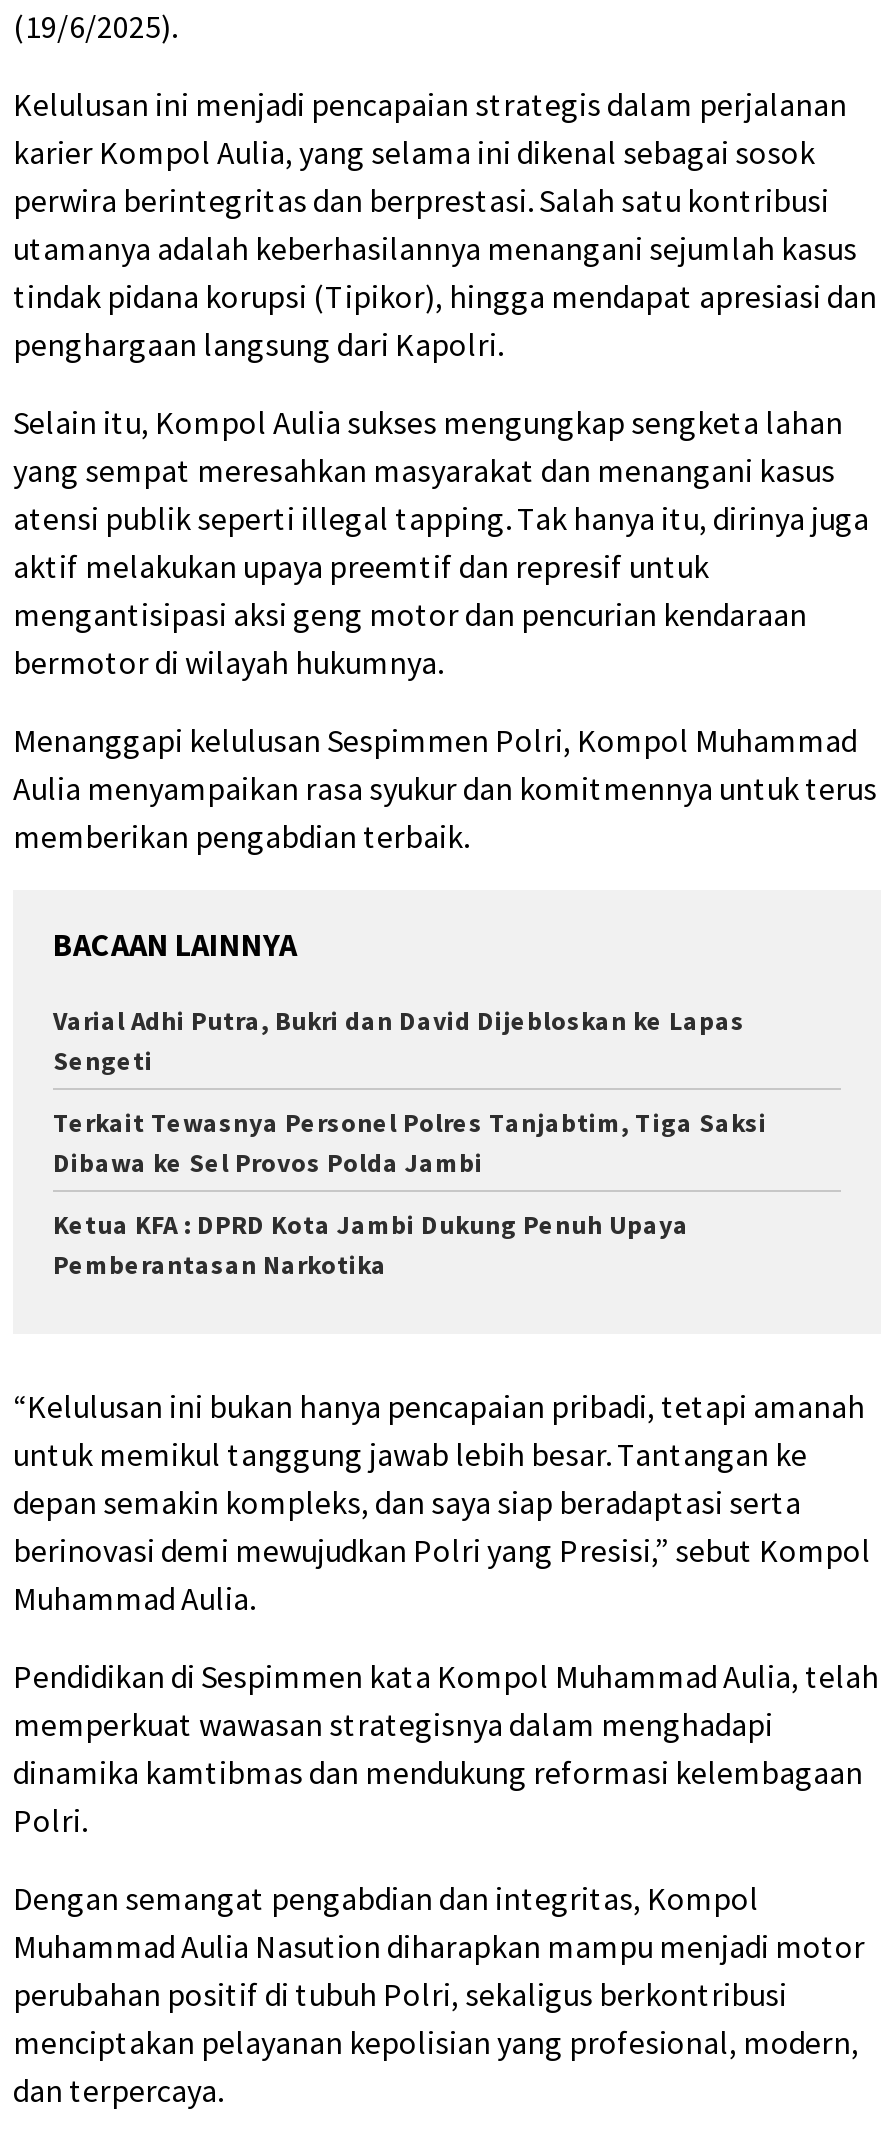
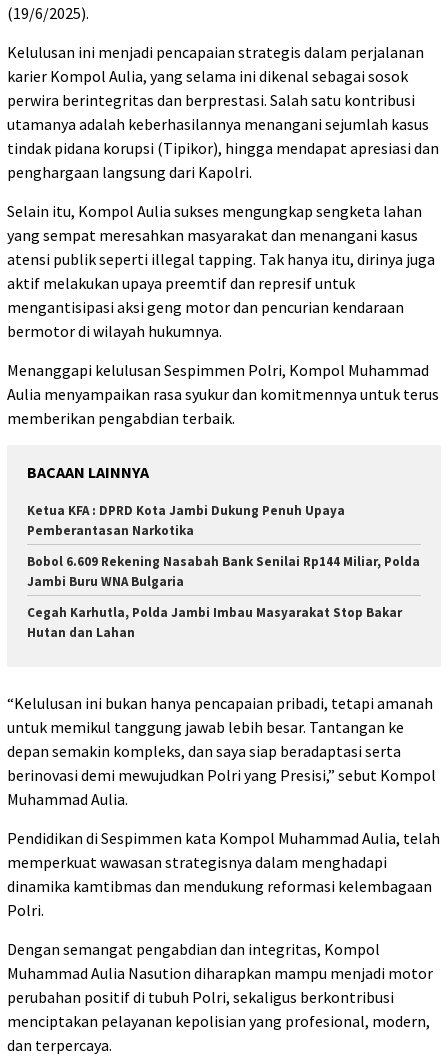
[53,1003,767,1179] Varial Adhi Putra, Bukri dan David Dijebloskan ke Lapas | Sengeti | Terkait Tewasnya Personel Polres Tanjabtim, Tiga Saksi | Dibawa ke Sel Provos Polda Jambi -> none
moved [53,1207,689,1281] -> [27,502,345,539]: Ketua KFA : DPRD Kota Jambi Dukung Penuh Upaya | Pemberantasan Narkotika
none -> [27,553,420,641] Bobol 6.609 Rekening Nasabah Bank Senilai Rp144 Miliar, Polda | Jambi Buru WNA Bulgaria | Cegah Karhutla, Polda Jambi Imbau Masyarakat Stop Bakar | Hutan dan Lahan

